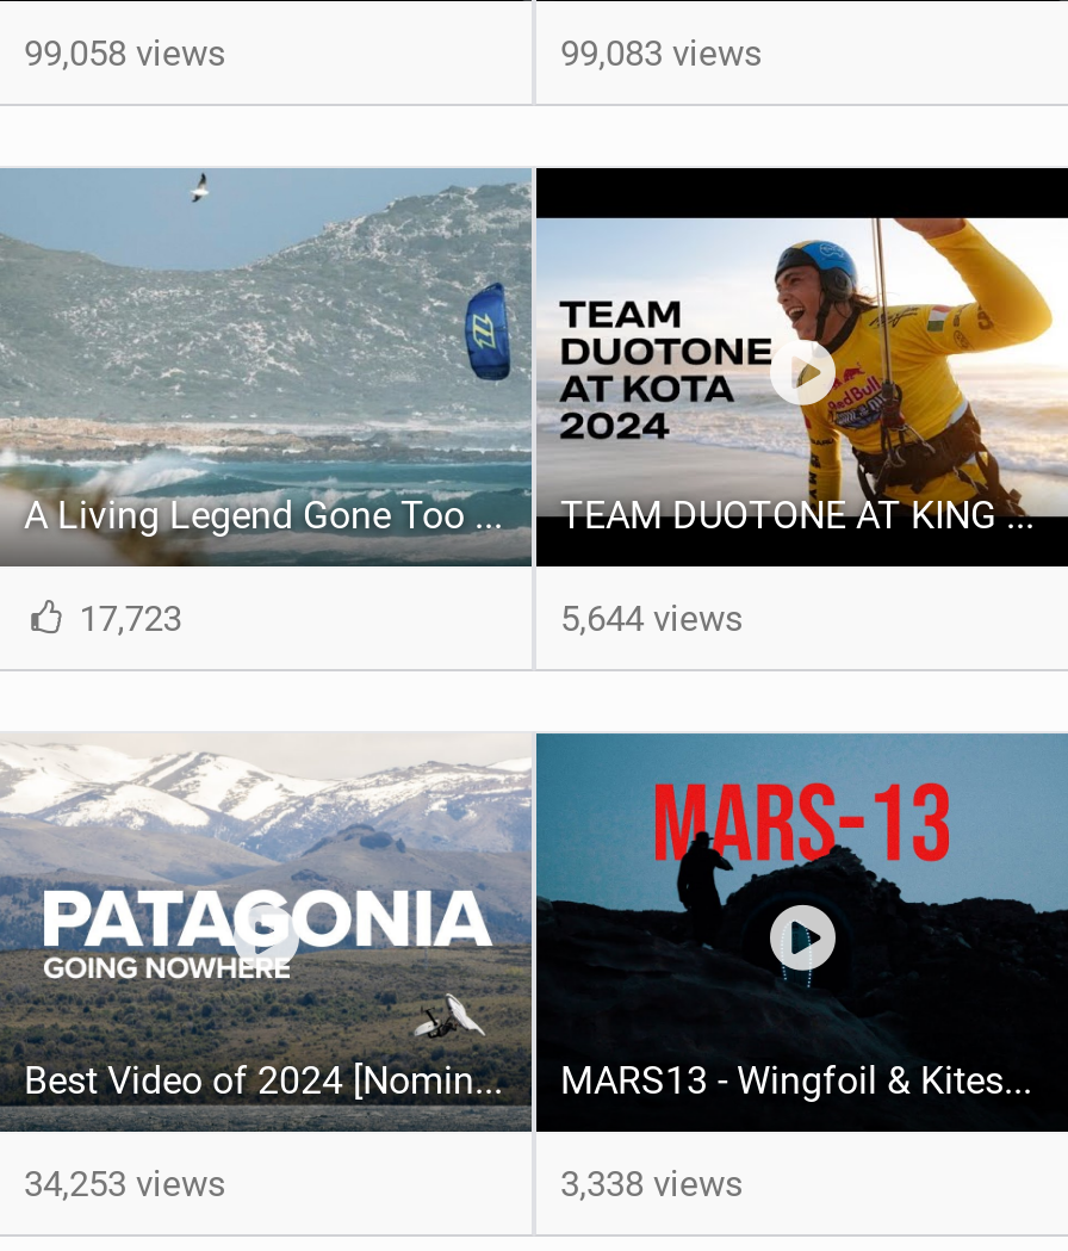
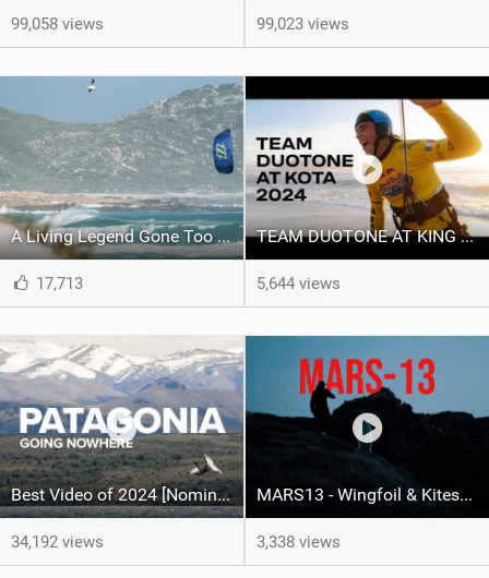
[560,32,763,75] 99,083 views -> [257,15,349,34] 99,023 views
[70,598,182,641] 17,723 -> [32,273,83,293] 17,713
[24,1164,226,1207] 34,253 views -> [11,532,104,552] 34,192 views

